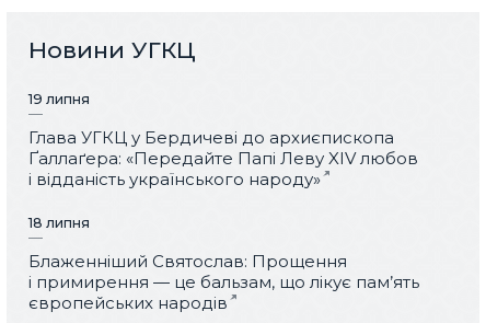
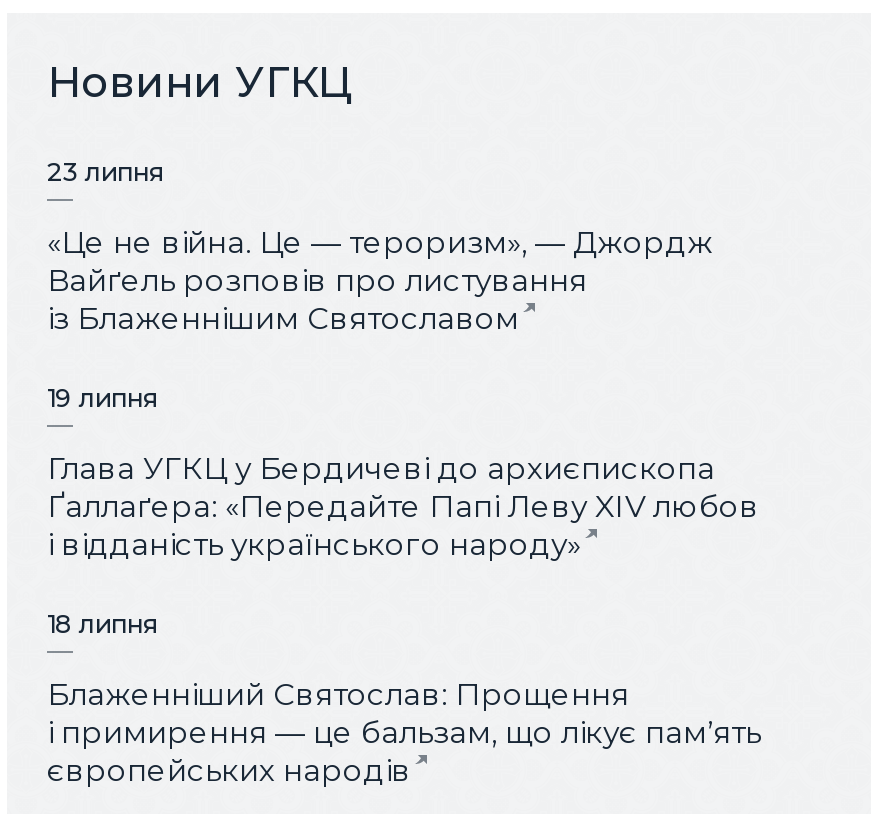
none -> [47,156,713,337] 23 липня | «Це не війна. Це — тероризм», — Джордж | Вайґель розповів про листування | із Блаженнішим Святославом

